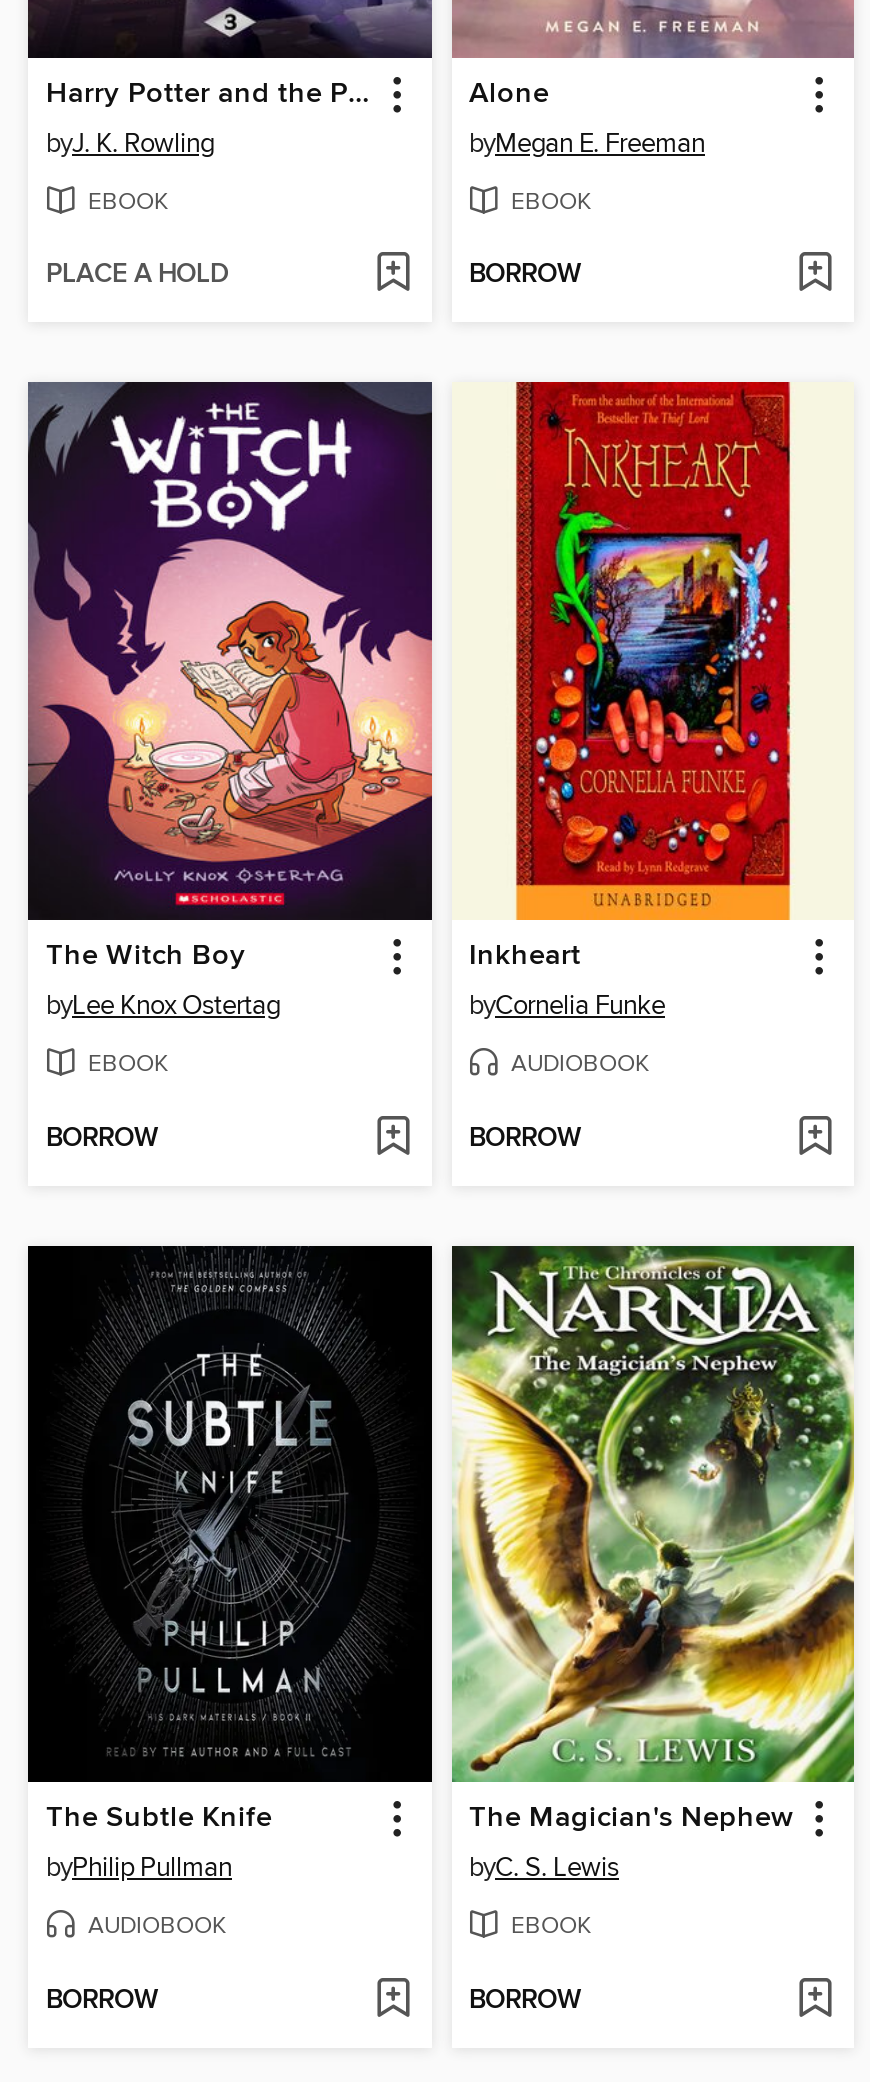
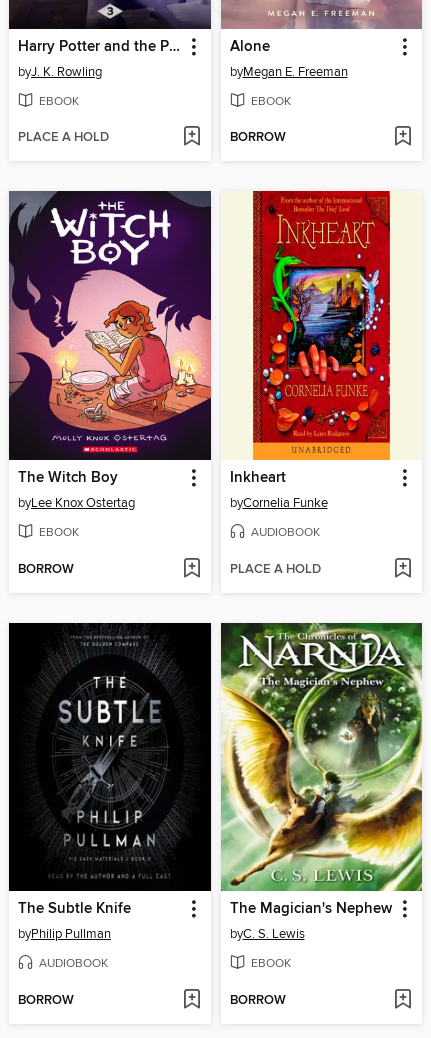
[469,1121,581,1155] BORROW -> [229,561,320,578] PLACE A HOLD

